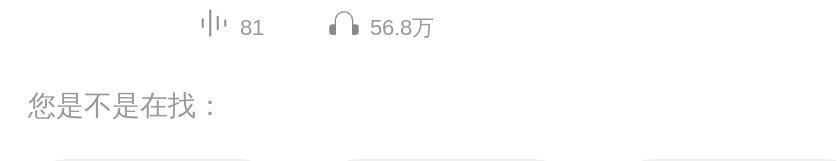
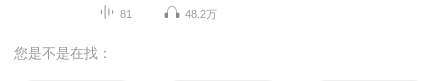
[370,15,434,39] 56.8万 -> [185,8,217,20] 48.2万

